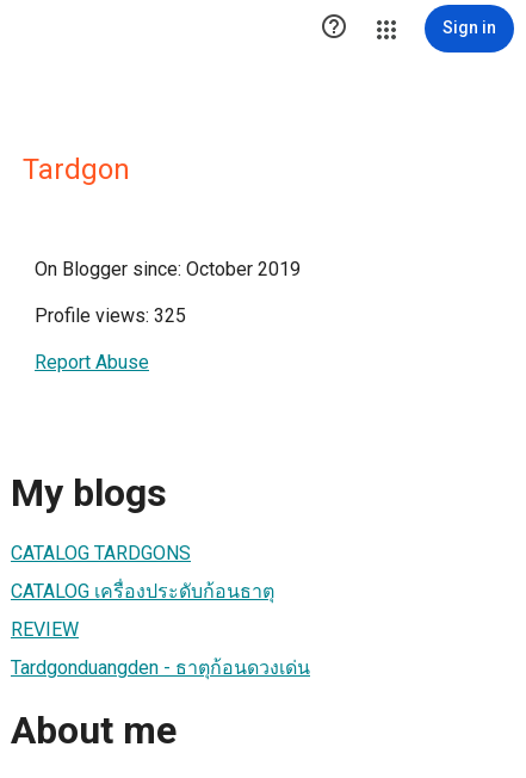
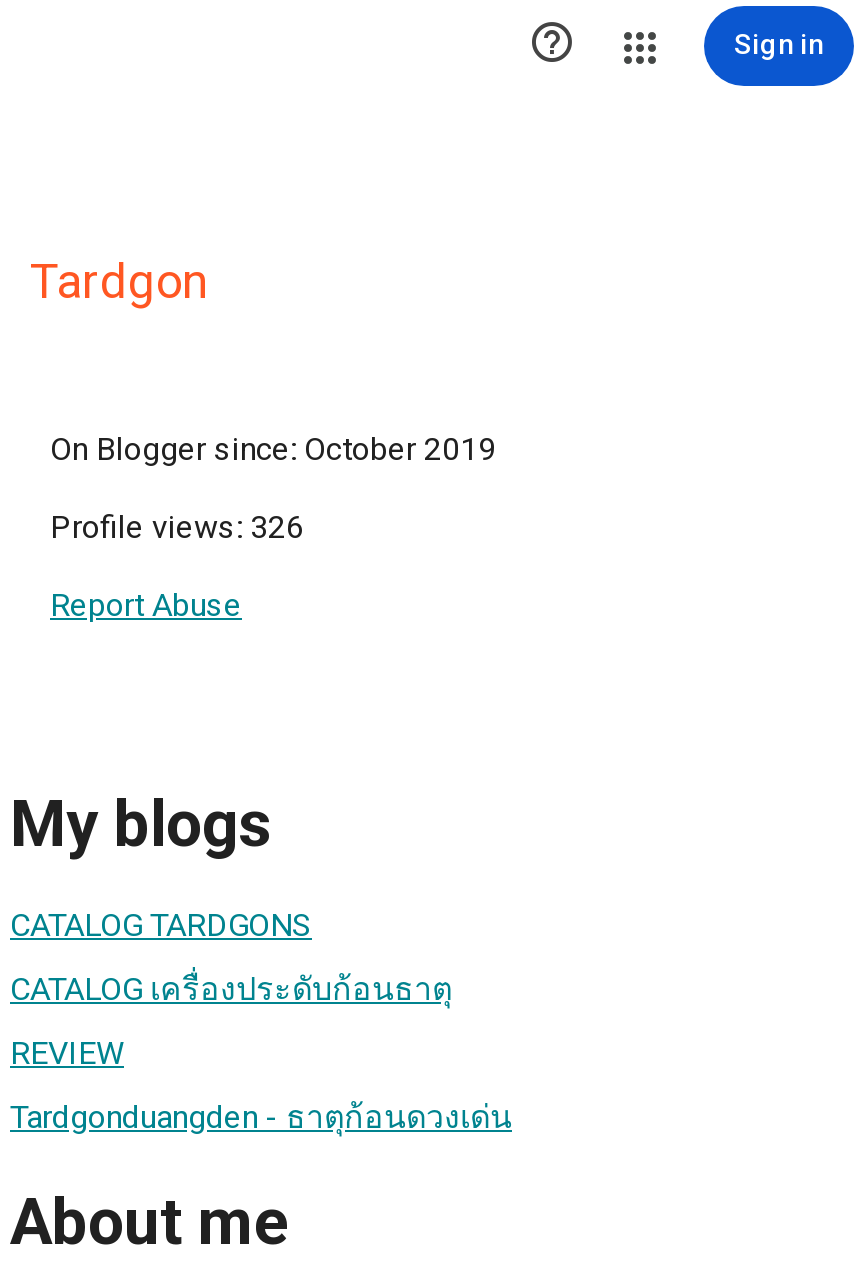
[35,304,186,327] Profile views: 325 -> [50,508,304,546] Profile views: 326

